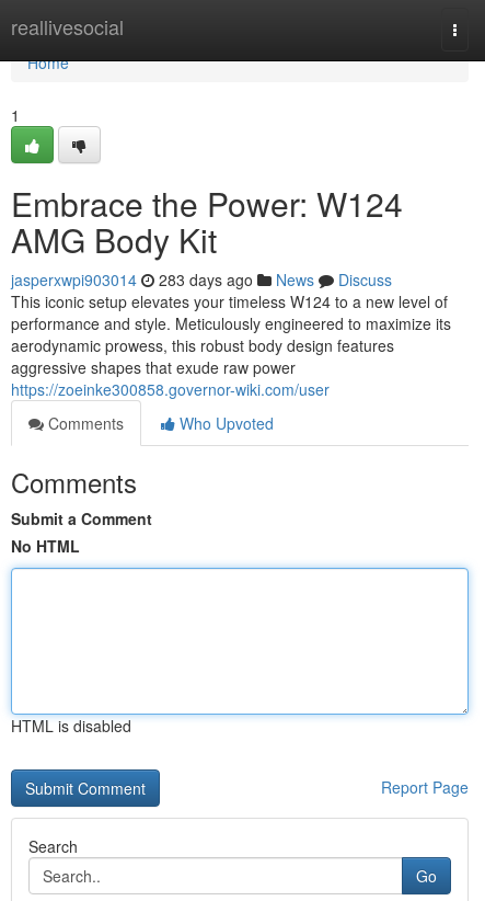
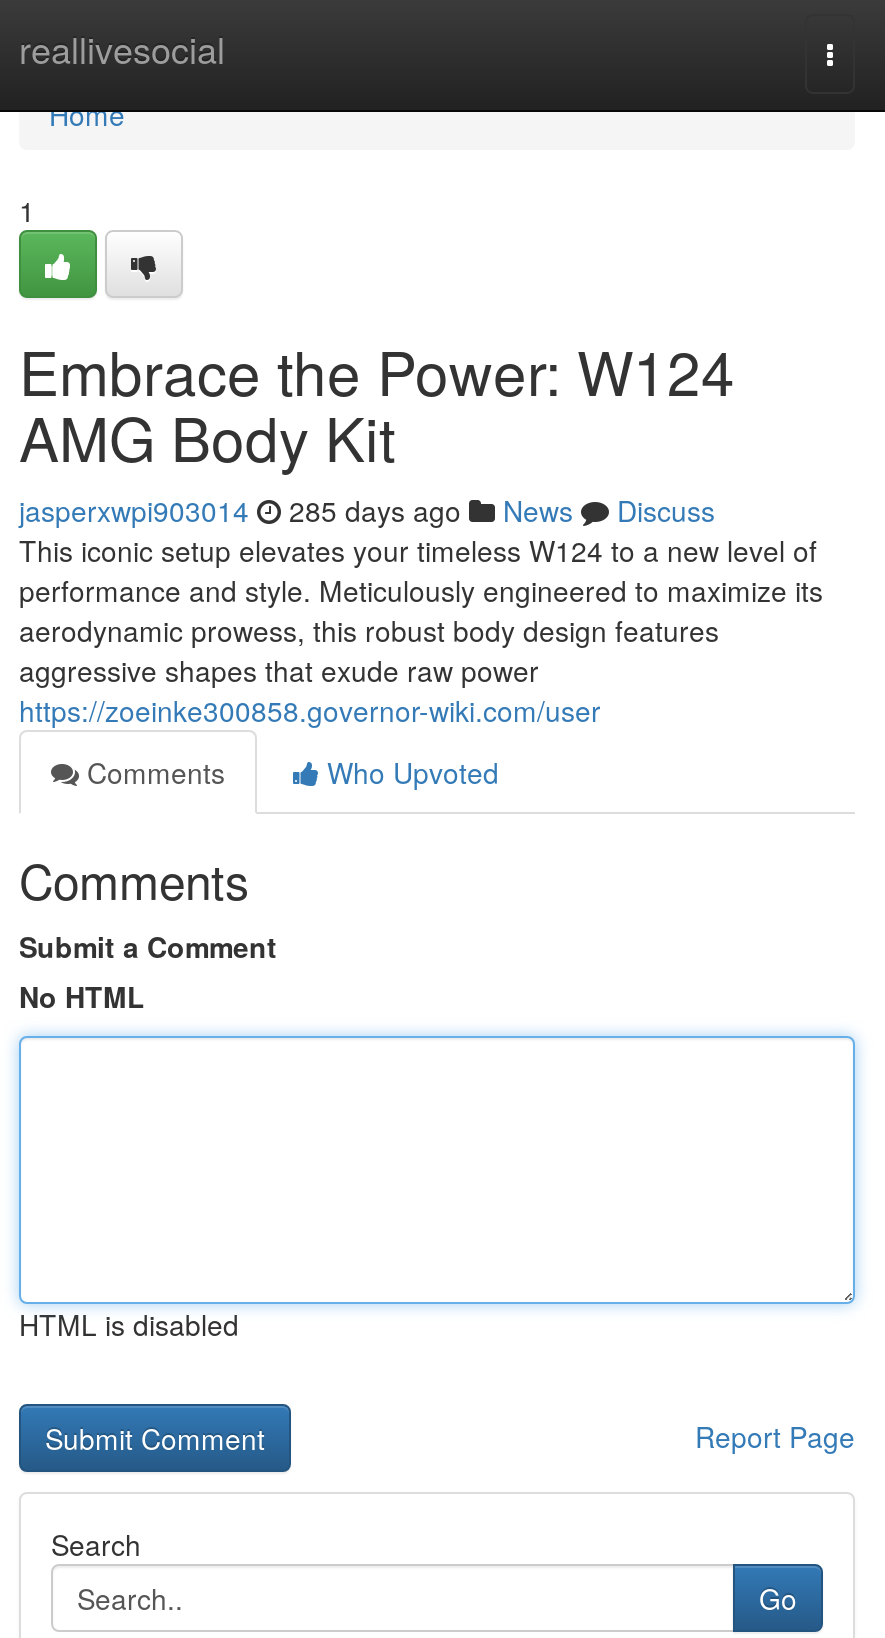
[11,269,392,290] jasperxwpi903014 283 days ago News Discuss -> [19,490,715,530] jasperxwpi903014 285 days ago News Discuss

